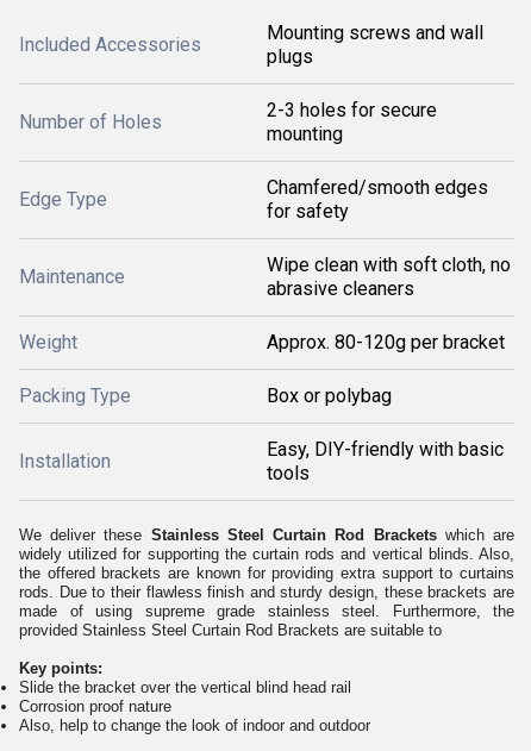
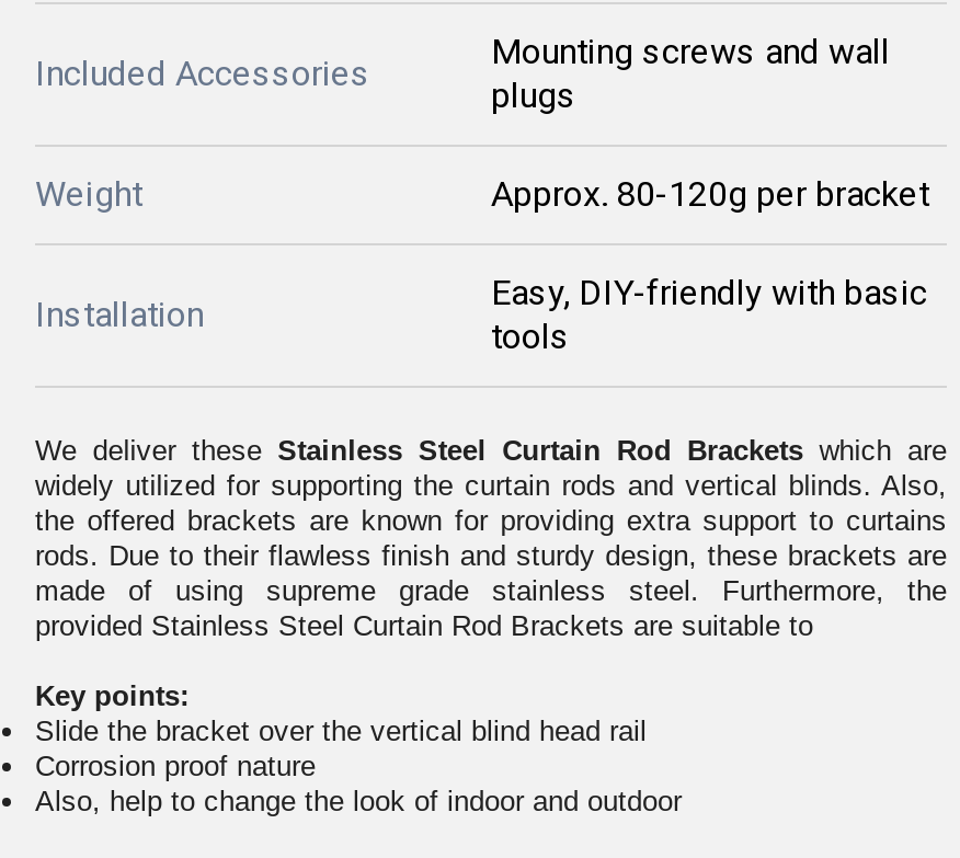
[19,99,437,211] 2-3 holes for secure | mounting | Edge Type -> none
[19,111,162,133] Number of Holes -> none
[19,176,488,288] Chamfered/smooth edges | for safety | Maintenance -> none
[267,254,511,300] Wipe clean with soft cloth, no | abrasive cleaners -> none
[19,384,392,407] Packing Type | Box or polybag -> none

